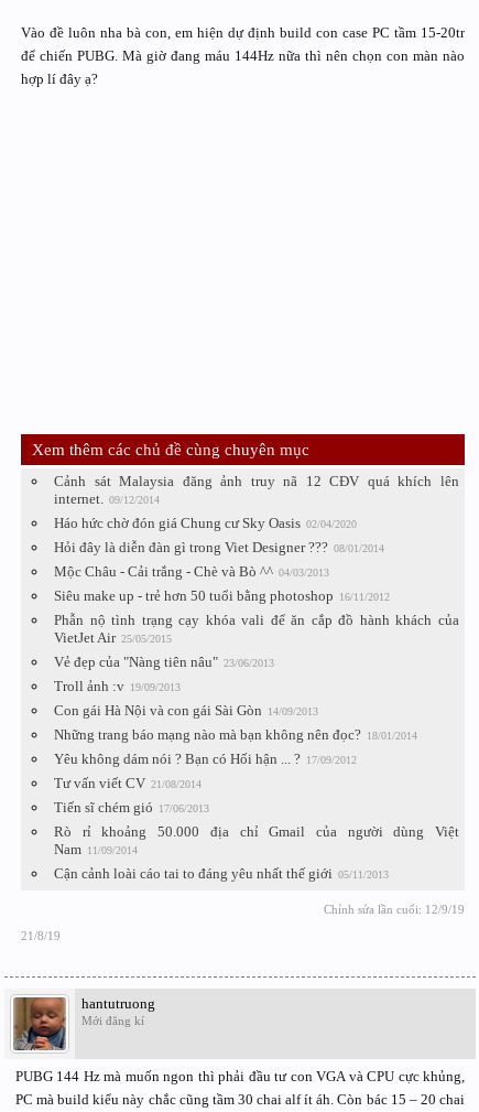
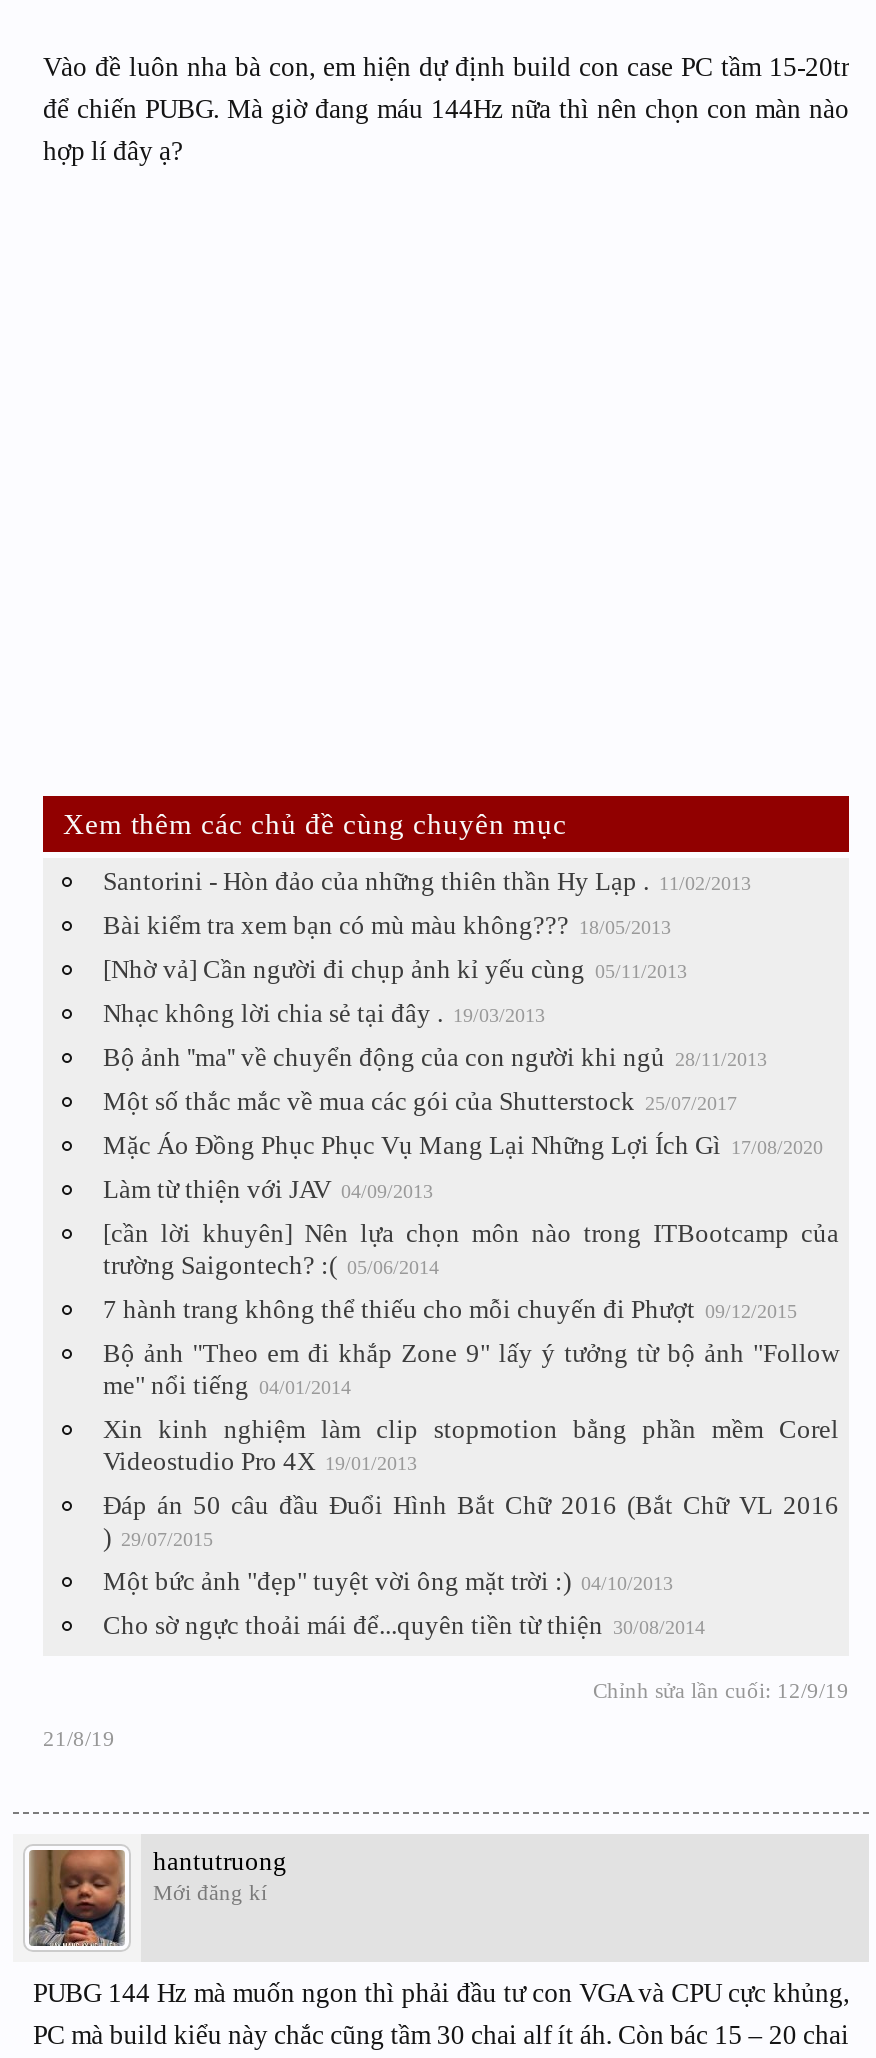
[54,473,459,507] Cảnh sát Malaysia đăng ảnh truy nã 12 CĐV quá khích lên | internet. 09/12/2014 -> [103,866,751,896] Santorini - Hòn đảo của những thiên thần Hy Lạp . 11/02/2013
[54,515,357,531] Háo hức chờ đón giá Chung cư Sky Oasis 02/04/2020 -> [103,910,671,940] Bài kiểm tra xem bạn có mù màu không??? 18/05/2013
[54,539,384,555] Hỏi đây là diễn đàn gì trong Viet Designer ??? 08/01/2014 -> [103,954,687,984] [Nhờ vả] Cần người đi chụp ảnh kỉ yếu cùng 05/11/2013
[54,563,329,580] Mộc Châu - Cải trắng - Chè và Bò ^^ 04/03/2013 -> [103,998,545,1028] Nhạc không lời chia sẻ tại đây . 19/03/2013
[54,587,390,604] Siêu make up - trẻ hơn 50 tuổi bằng photoshop 16/11/2012 -> [103,1042,767,1072] Bộ ảnh ''ma'' về chuyển động của con người khi ngủ 28/11/2013
[54,612,459,646] Phẫn nộ tình trạng cạy khóa vali để ăn cắp đồ hành khách của | VietJet Air 25/05/2015 -> [103,1086,737,1116] Một số thắc mắc về mua các gói của Shutterstock 25/07/2017
[54,654,274,670] Vẻ đẹp của "Nàng tiên nâu" 23/06/2013 -> [103,1130,823,1160] Mặc Áo Đồng Phục Phục Vụ Mang Lại Những Lợi Ích Gì 17/08/2020
[54,678,181,694] Troll ảnh :v 19/09/2013 -> [103,1174,433,1204] Làm từ thiện với JAV 04/09/2013
[54,702,318,719] Con gái Hà Nội và con gái Sài Gòn 14/09/2013 -> [103,1218,839,1280] [cần lời khuyên] Nên lựa chọn môn nào trong ITBootcamp của | trường Saigontech? :( 05/06/2014
[54,726,417,743] Những trang báo mạng nào mà bạn không nên đọc? 18/01/2014 -> [103,1294,797,1324] 7 hành trang không thể thiếu cho mỗi chuyến đi Phượt 09/12/2015
[54,751,357,767] Yêu không dám nói ? Bạn có Hối hận ... ? 17/09/2012 -> [103,1338,839,1400] Bộ ảnh "Theo em đi khắp Zone 9" lấy ý tưởng từ bộ ảnh "Follow | me" nổi tiếng 04/01/2014
[54,775,202,791] Tư vấn viết CV 21/08/2014 -> [103,1414,839,1476] Xin kinh nghiệm làm clip stopmotion bằng phần mềm Corel | Videostudio Pro 4X 19/01/2013
[54,799,209,816] Tiến sĩ chém gió 17/06/2013 -> [103,1490,839,1552] Đáp án 50 câu đầu Đuổi Hình Bắt Chữ 2016 (Bắt Chữ VL 2016 | ) 29/07/2015
[54,823,459,857] Rò rỉ khoảng 50.000 địa chỉ Gmail của người dùng Việt | Nam 11/09/2014 -> [103,1566,673,1596] Một bức ảnh "đẹp" tuyệt vời ông mặt trời :) 04/10/2013
[54,865,389,882] Cận cảnh loài cáo tai to đáng yêu nhất thế giới 05/11/2013 -> [103,1610,705,1640] Cho sờ ngực thoải mái để...quyên tiền từ thiện 30/08/2014

